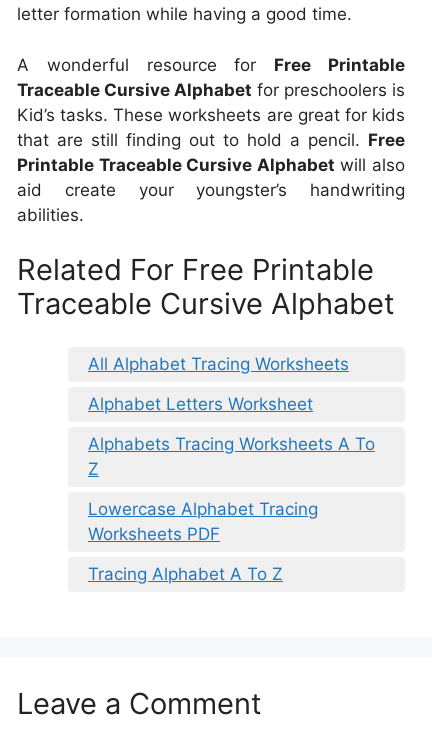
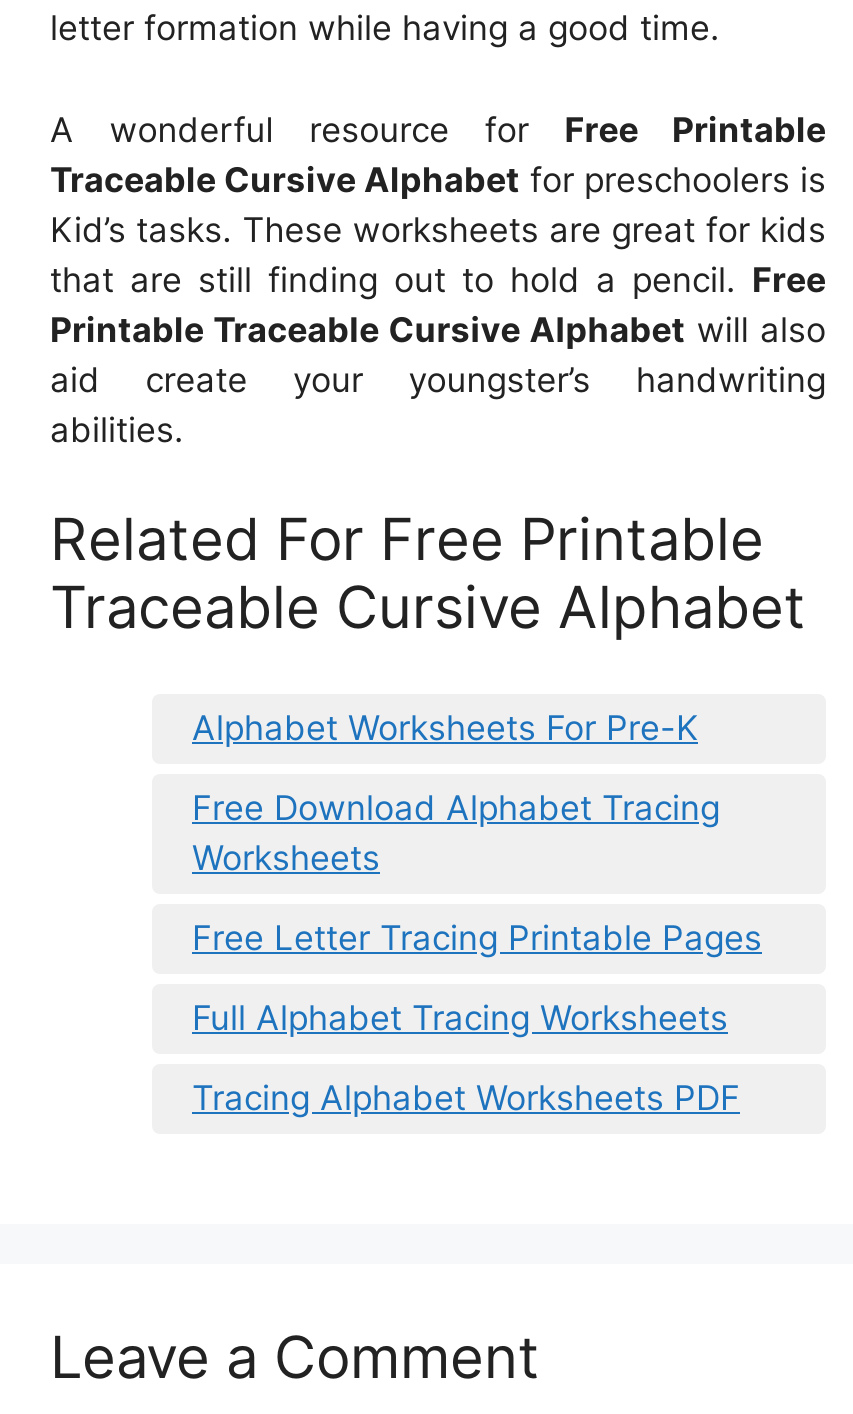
[88,354,349,374] All Alphabet Tracing Worksheets -> [192,707,698,747] Alphabet Worksheets For Pre-K
[88,394,313,414] Alphabet Letters Worksheet -> [192,787,720,877] Free Download Alphabet Tracing | Worksheets
[88,434,375,479] Alphabets Tracing Worksheets A To | Z -> [192,917,762,957] Free Letter Tracing Printable Pages
[88,499,318,544] Lowercase Alphabet Tracing | Worksheets PDF -> [192,997,728,1037] Full Alphabet Tracing Worksheets
[88,564,283,584] Tracing Alphabet A To Z -> [192,1077,740,1117] Tracing Alphabet Worksheets PDF

